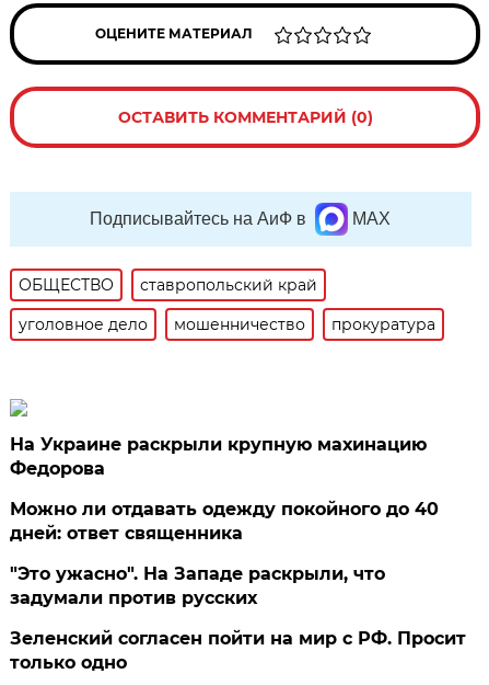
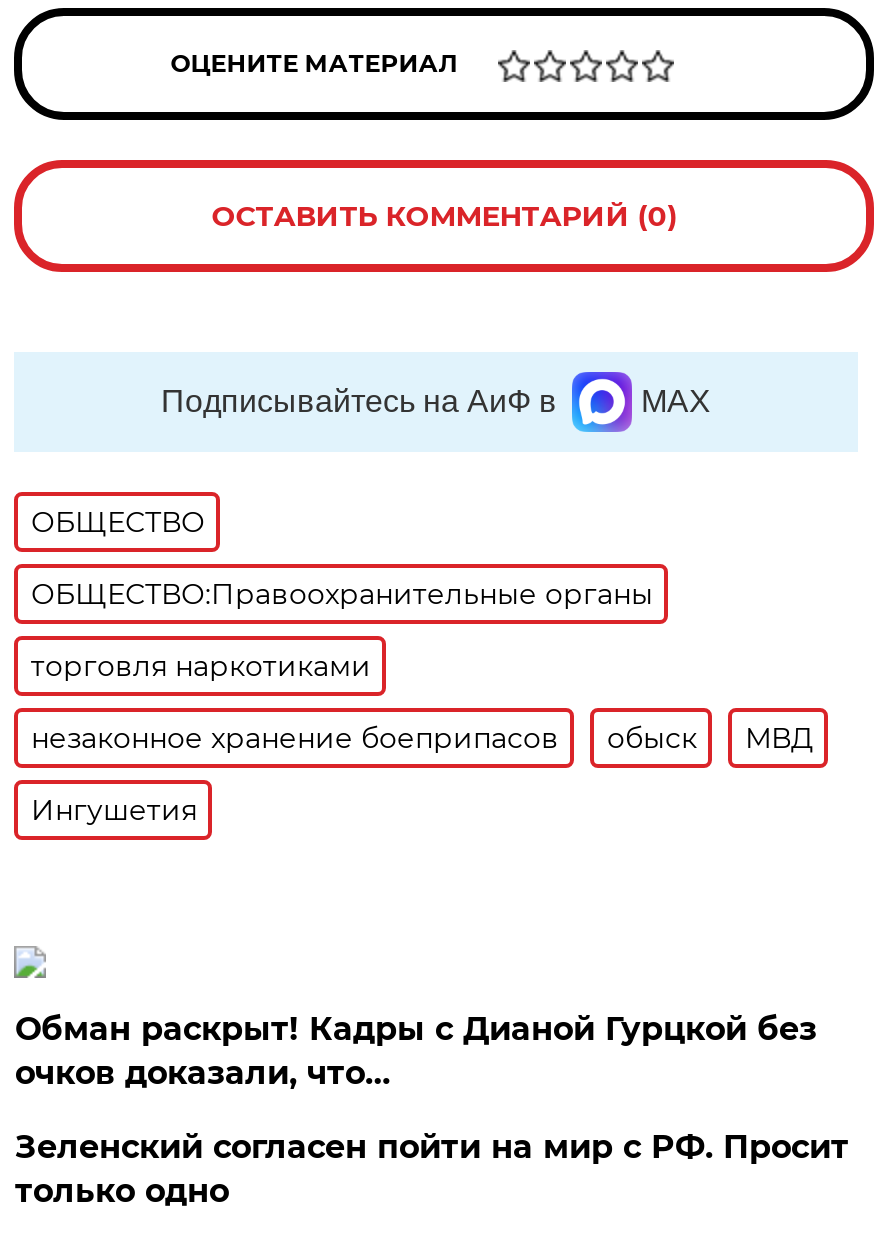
[140,275,318,295] ставропольский край -> [31,576,653,612] ОБЩЕСТВО:Правоохранительные органы
[19,314,436,334] уголовное дело | мошенничество | прокуратура -> [31,648,371,684] торговля наркотиками
[10,434,427,479] На Украине раскрыли крупную махинацию | Федорова -> [31,720,813,756] незаконное хранение боеприпасов | обыск | МВД
[10,499,439,544] Можно ли отдавать одежду покойного до 40 | дней: ответ священника -> [31,792,197,828] Ингушетия
[10,563,386,608] "Это ужасно". На Западе раскрыли, что | задумали против русских -> [15,1010,817,1092] Обман раскрыт! Кадры с Дианой Гурцкой без | очков доказали, что…

